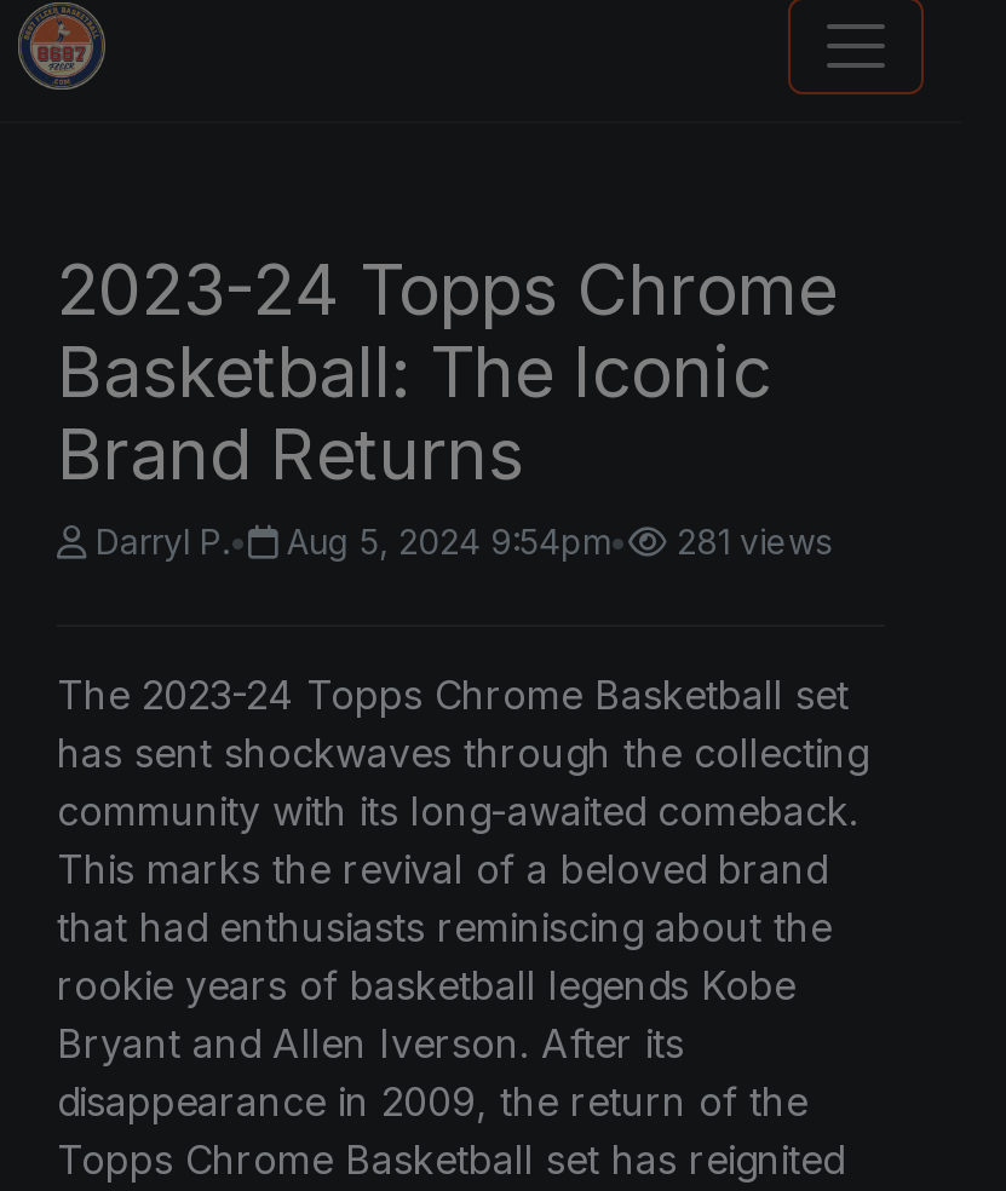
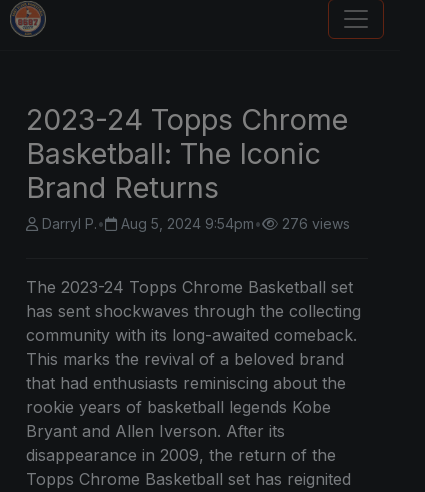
[96,520,832,562] Darryl P.• Aug 5, 2024 9:54pm• 281 views -> [42,215,350,232] Darryl P.• Aug 5, 2024 9:54pm• 276 views

